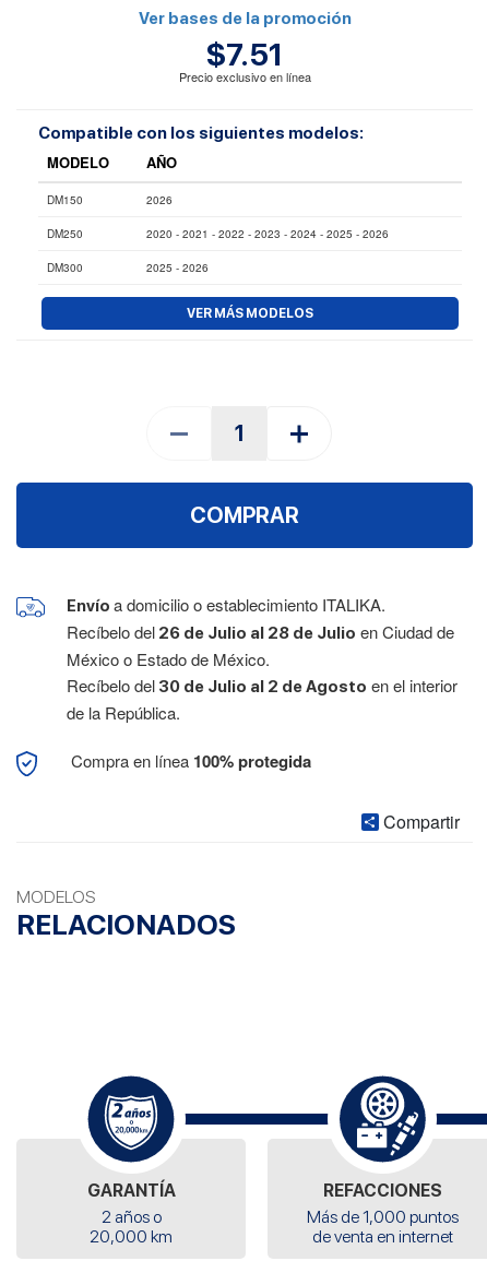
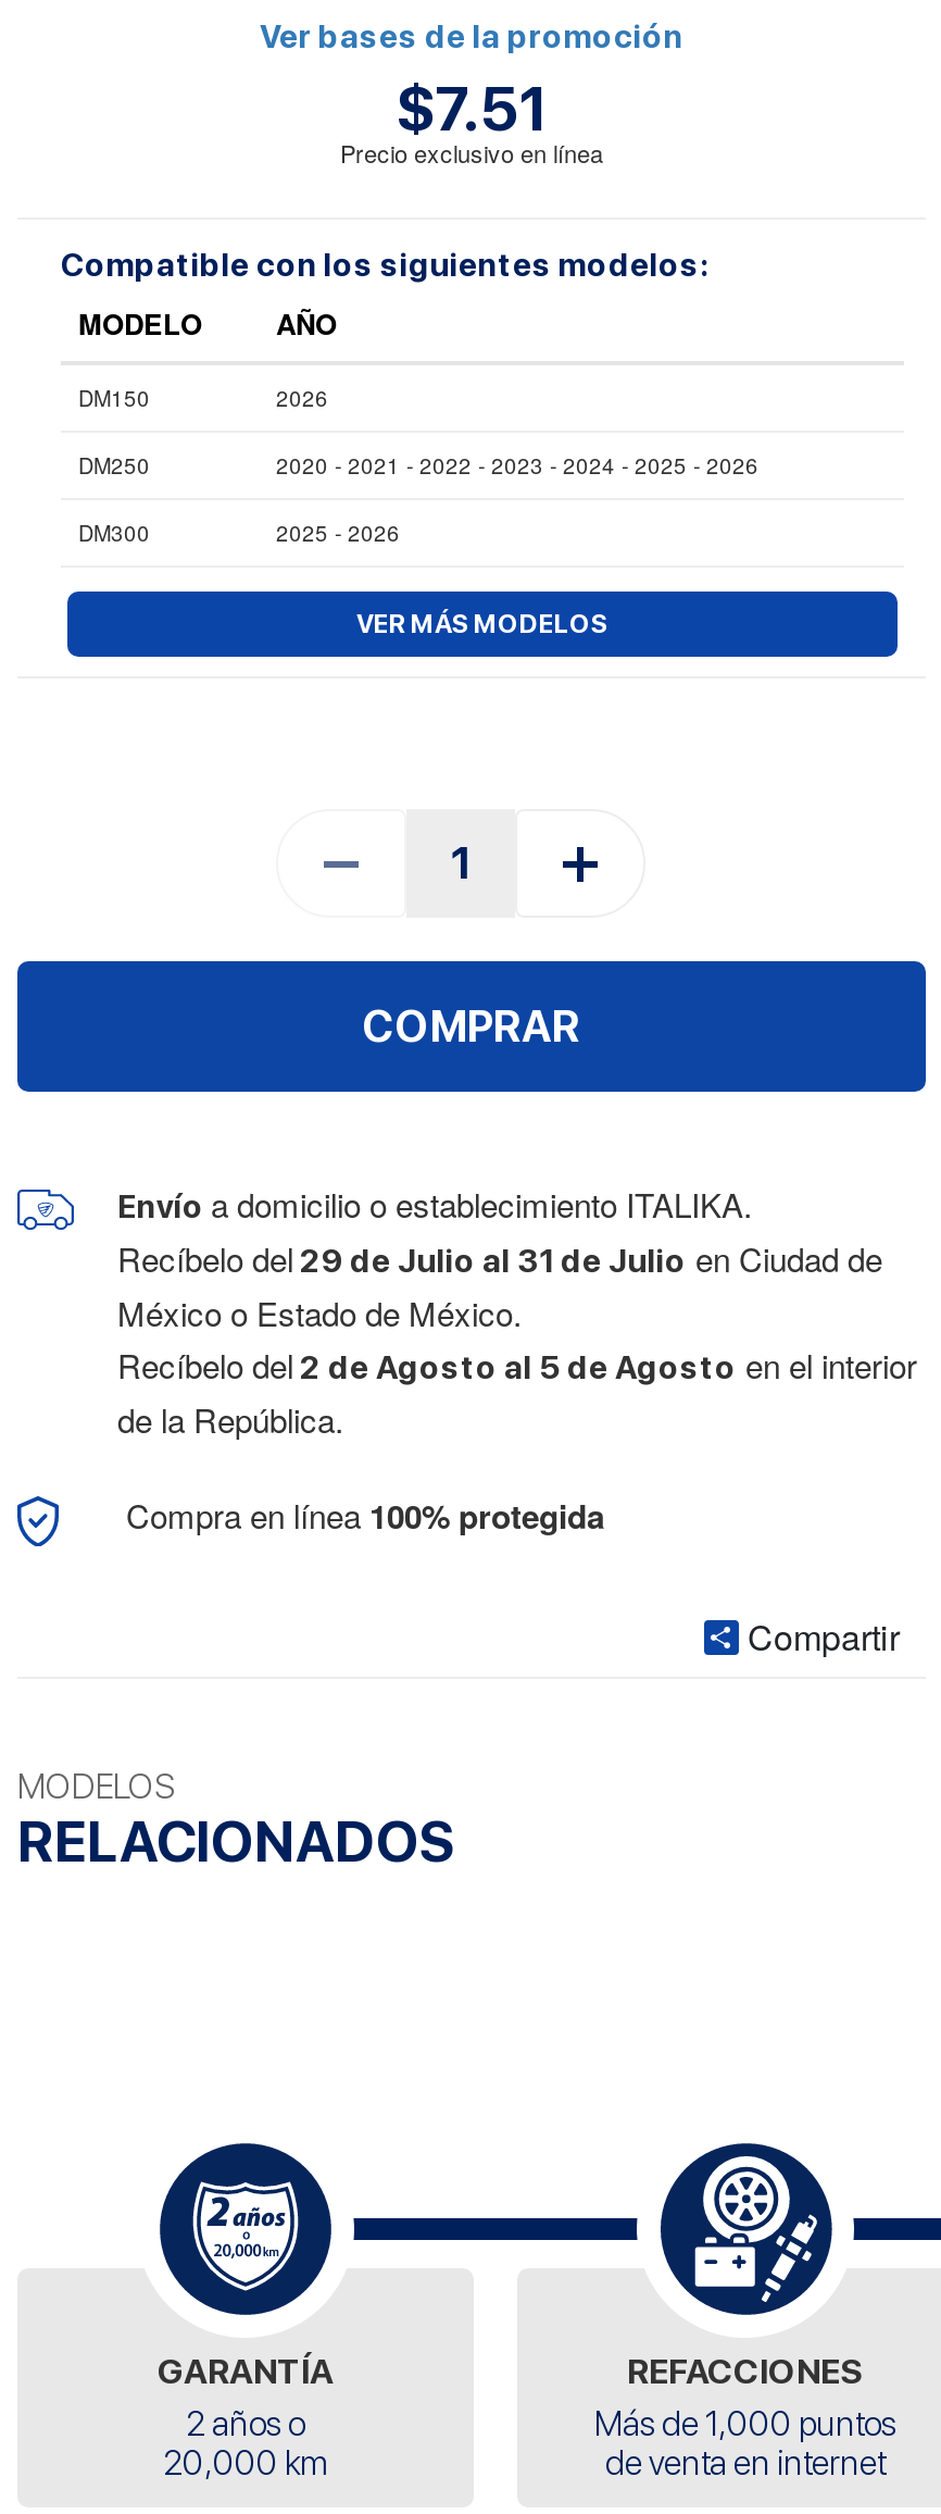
[67,621,454,644] Recíbelo del 26 de Julio al 28 de Julio en Ciudad de -> [117,1236,882,1282] Recíbelo del 29 de Julio al 31 de Julio en Ciudad de
[67,674,458,697] Recíbelo del 30 de Julio al 2 de Agosto en el interior -> [117,1343,917,1389] Recíbelo del 2 de Agosto al 5 de Agosto en el interior

